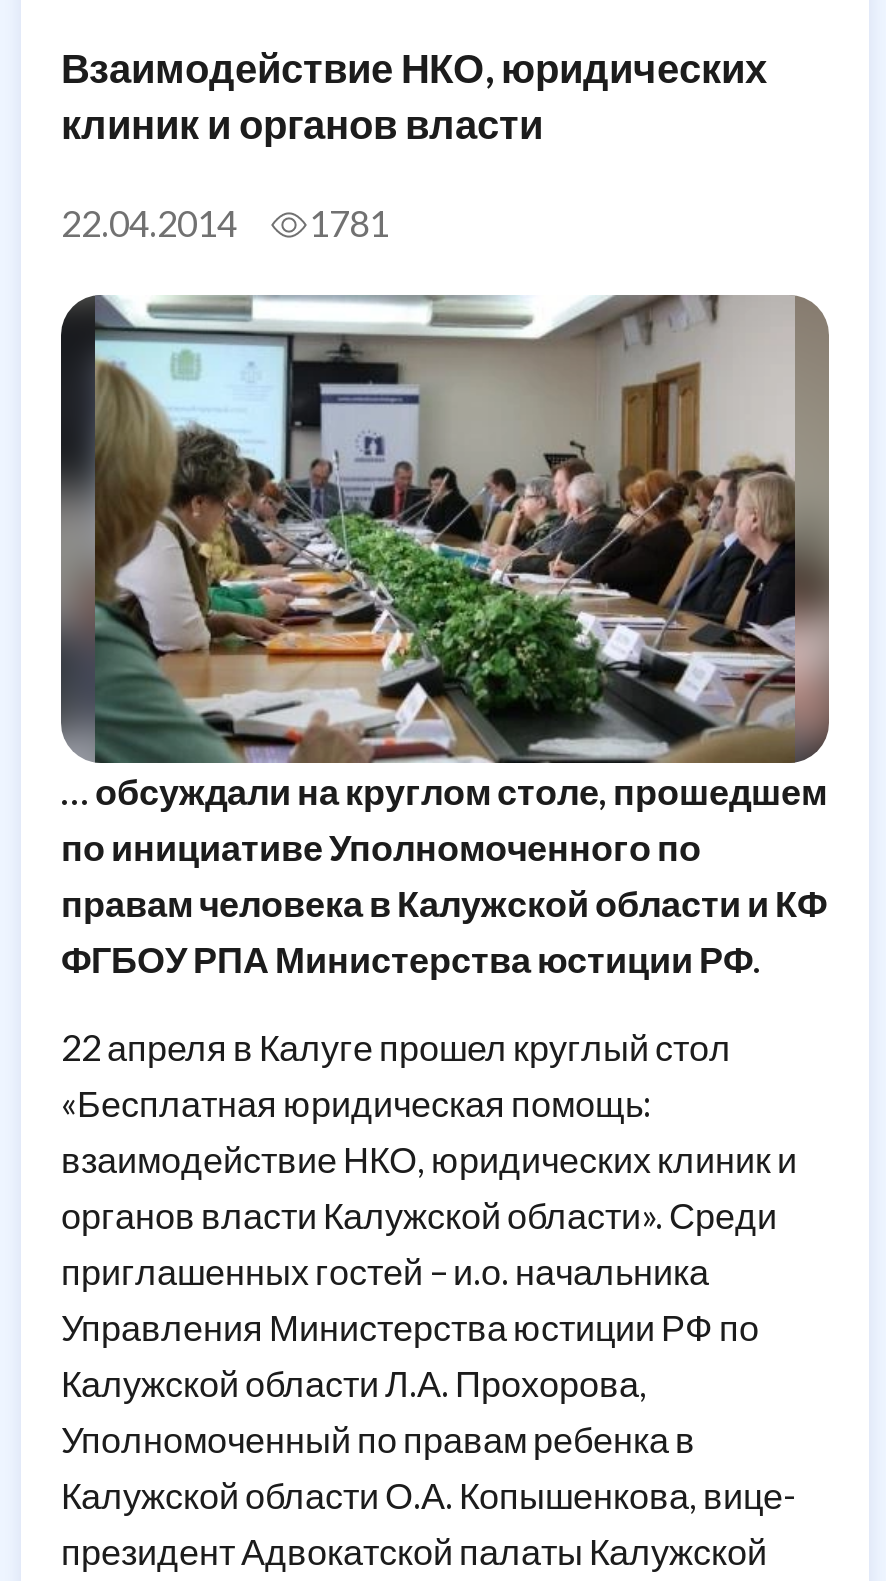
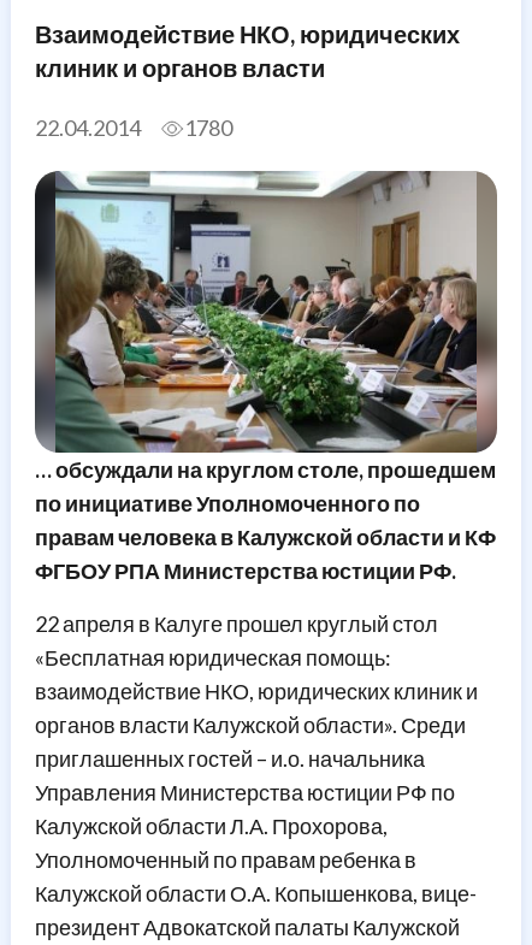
[61,201,389,245] 22.04.2014 1781 -> [35,114,232,141] 22.04.2014 1780

